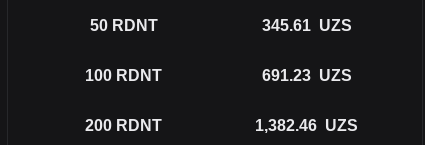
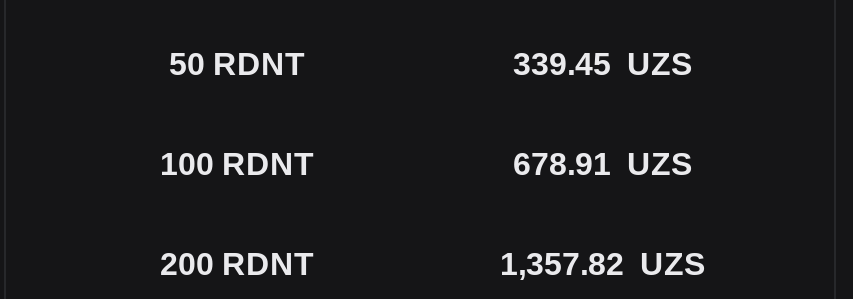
[261,17,351,34] 345.61 UZS -> [513,47,693,81] 339.45 UZS
[261,67,351,84] 691.23 UZS -> [513,147,693,181] 678.91 UZS
[255,117,358,134] 1,382.46 UZS -> [500,247,706,281] 1,357.82 UZS

